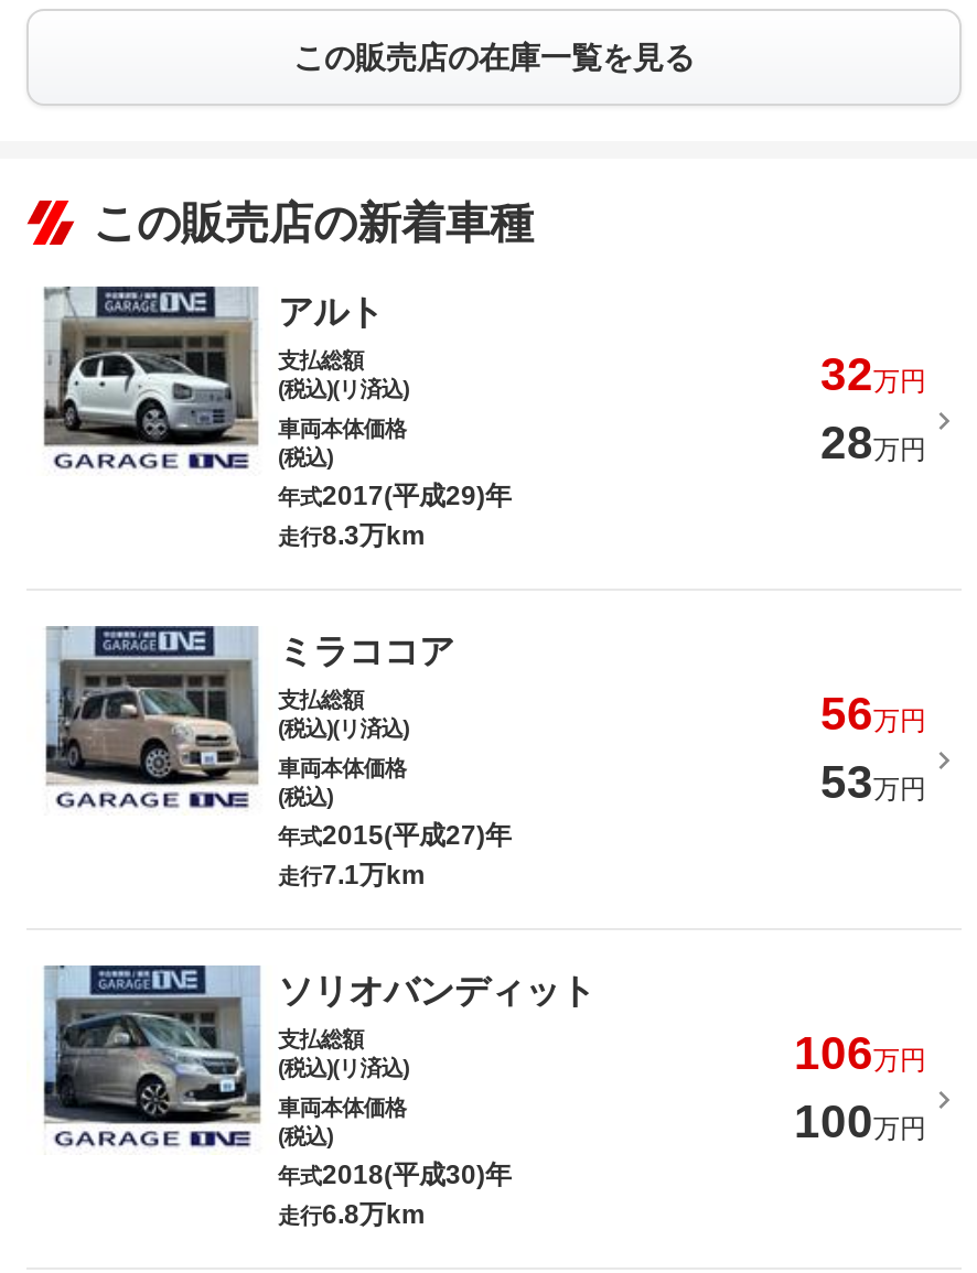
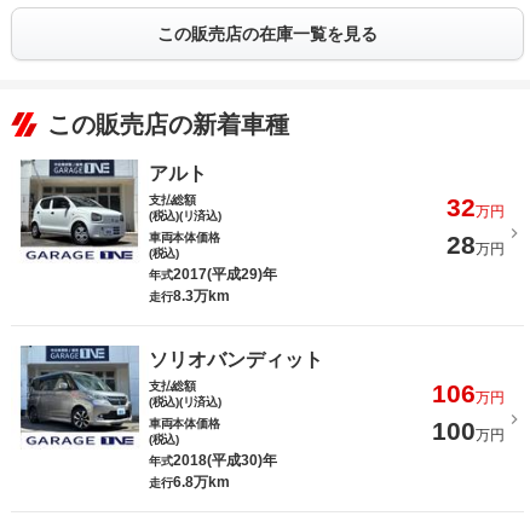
[49,633,926,891] [image] | ミラココア | 支払総額 | (税込)(リ済込) | 56万円 | 車両本体価格 | (税込) | 53万円 | 年式2015(平成27)年 | 走行7.1万km -> none

